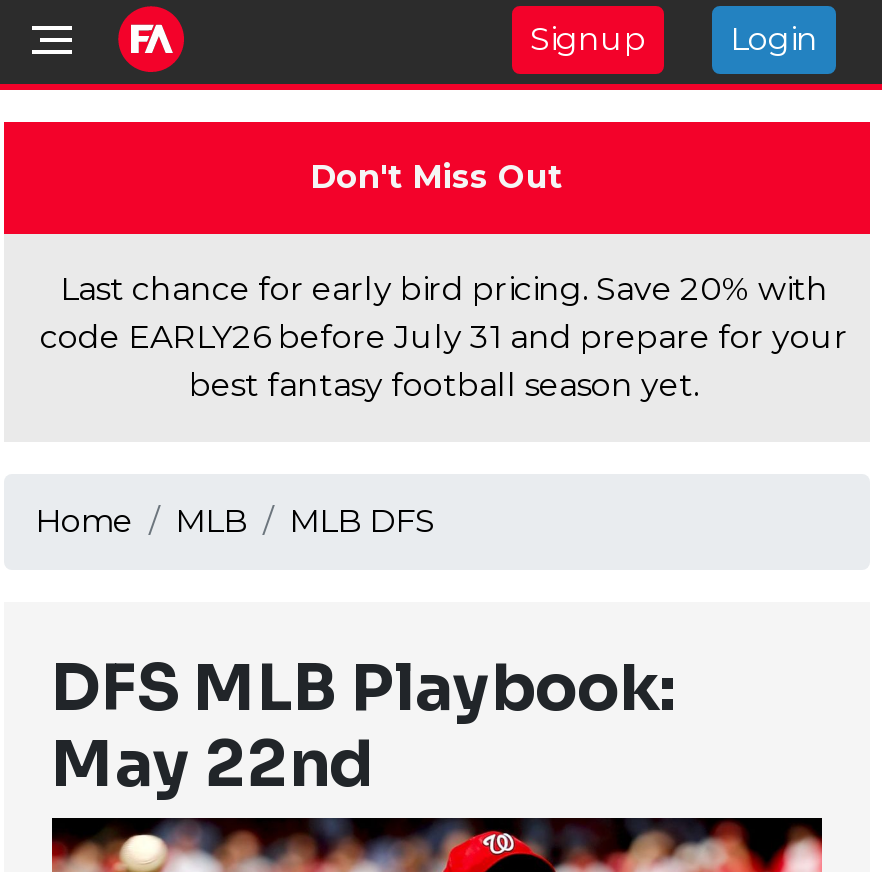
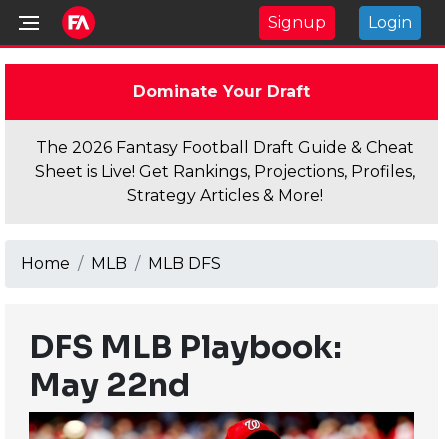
[310,158,562,196] Don't Miss Out -> [132,82,309,101] Dominate Your Draft
[40,270,848,404] Last chance for early bird pricing. Save 20% with | code EARLY26 before July 31 and prepare for your | best fantasy football season yet. -> [35,138,415,205] The 2026 Fantasy Football Draft Guide & Cheat | Sheet is Live! Get Rankings, Projections, Profiles, | Strategy Articles & More!

